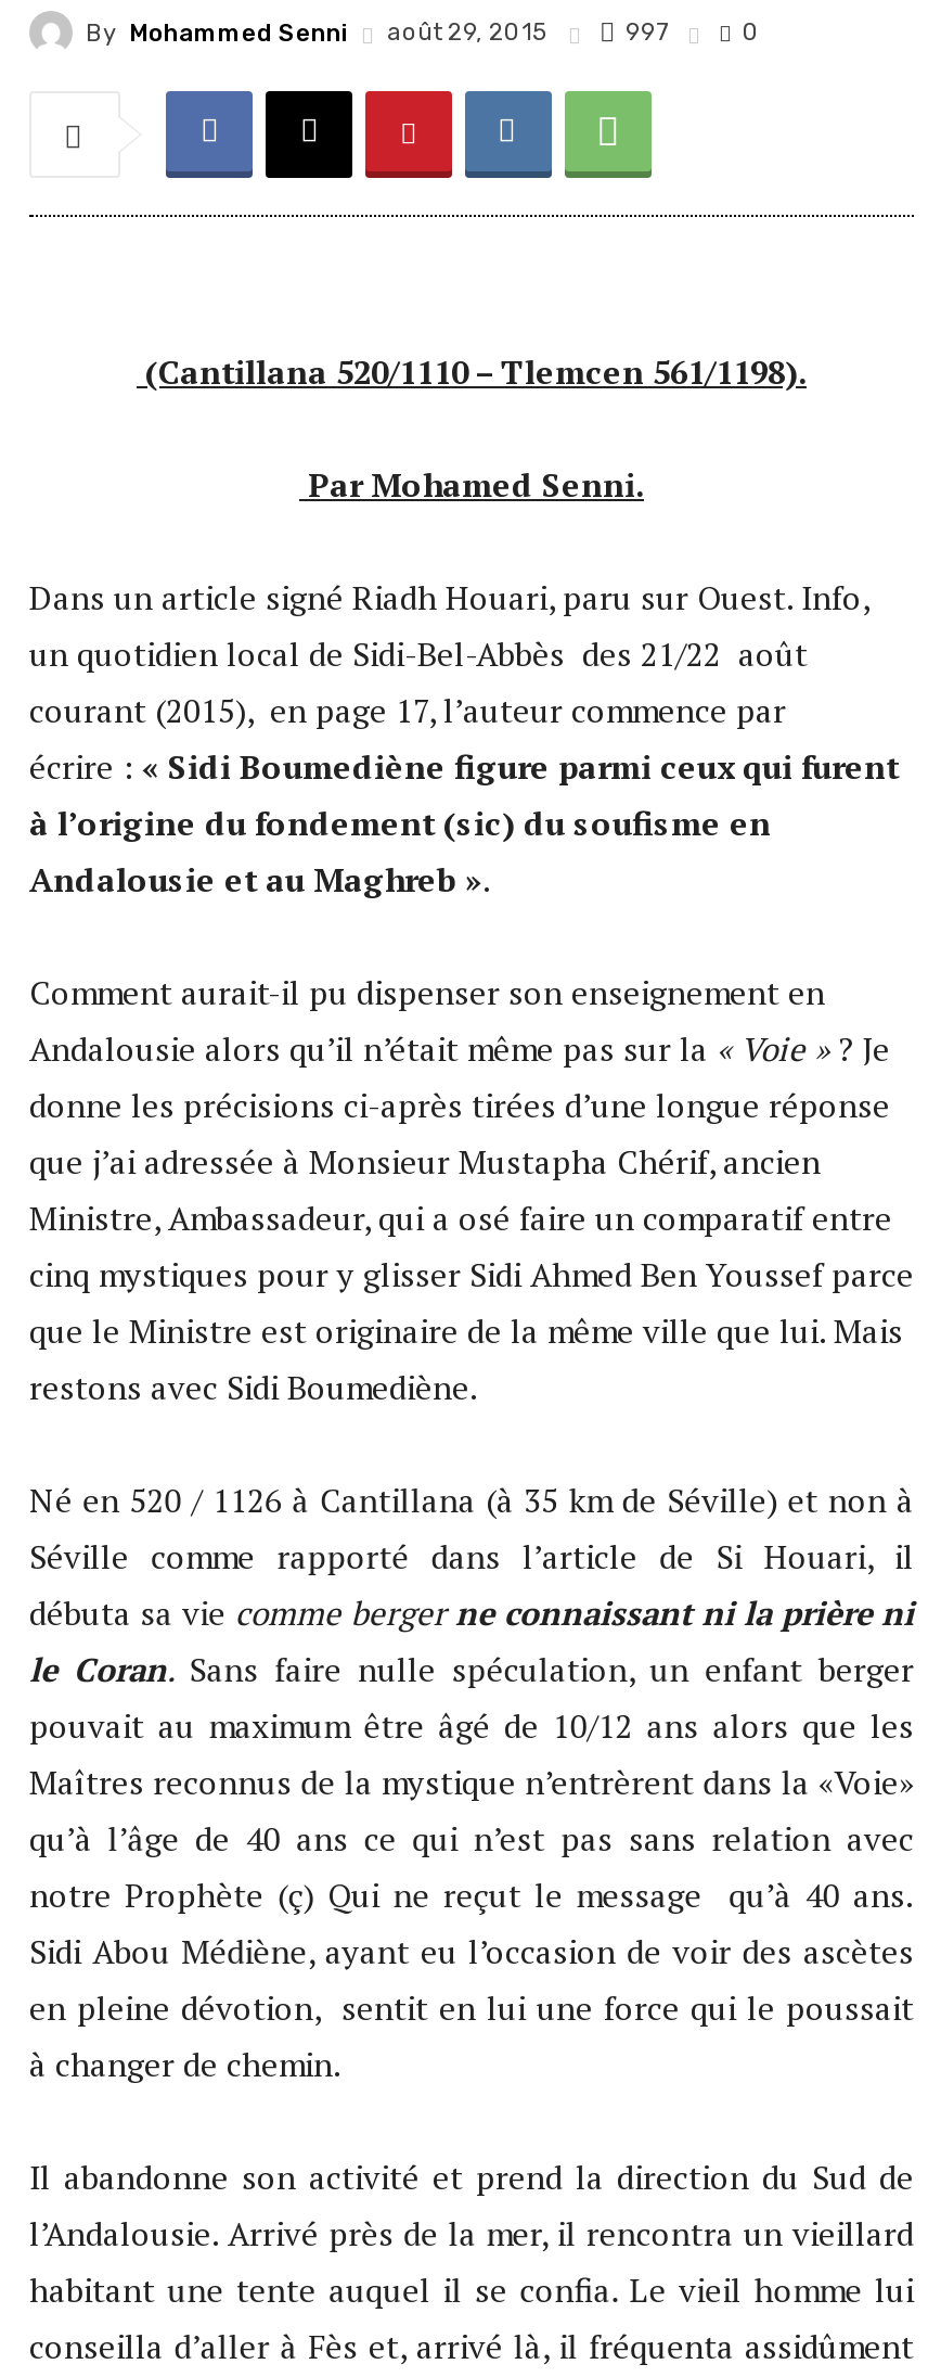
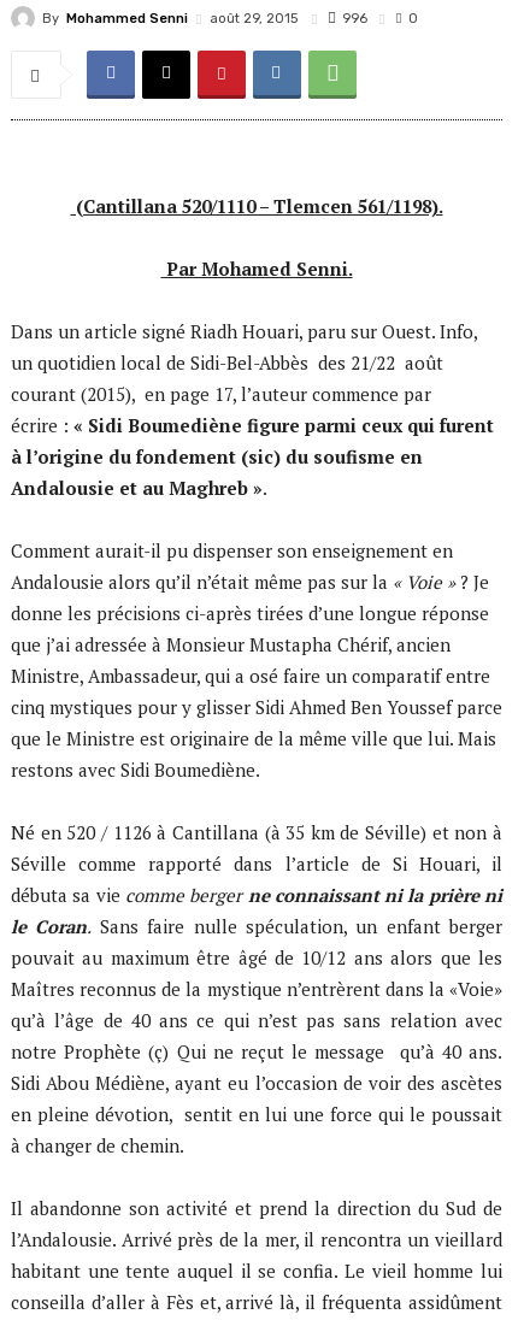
[626,19,669,47] 997 -> [342,11,367,26] 996

